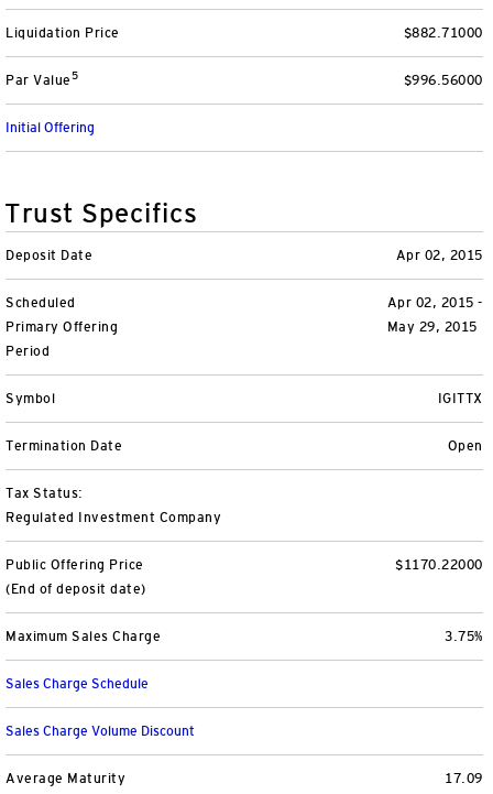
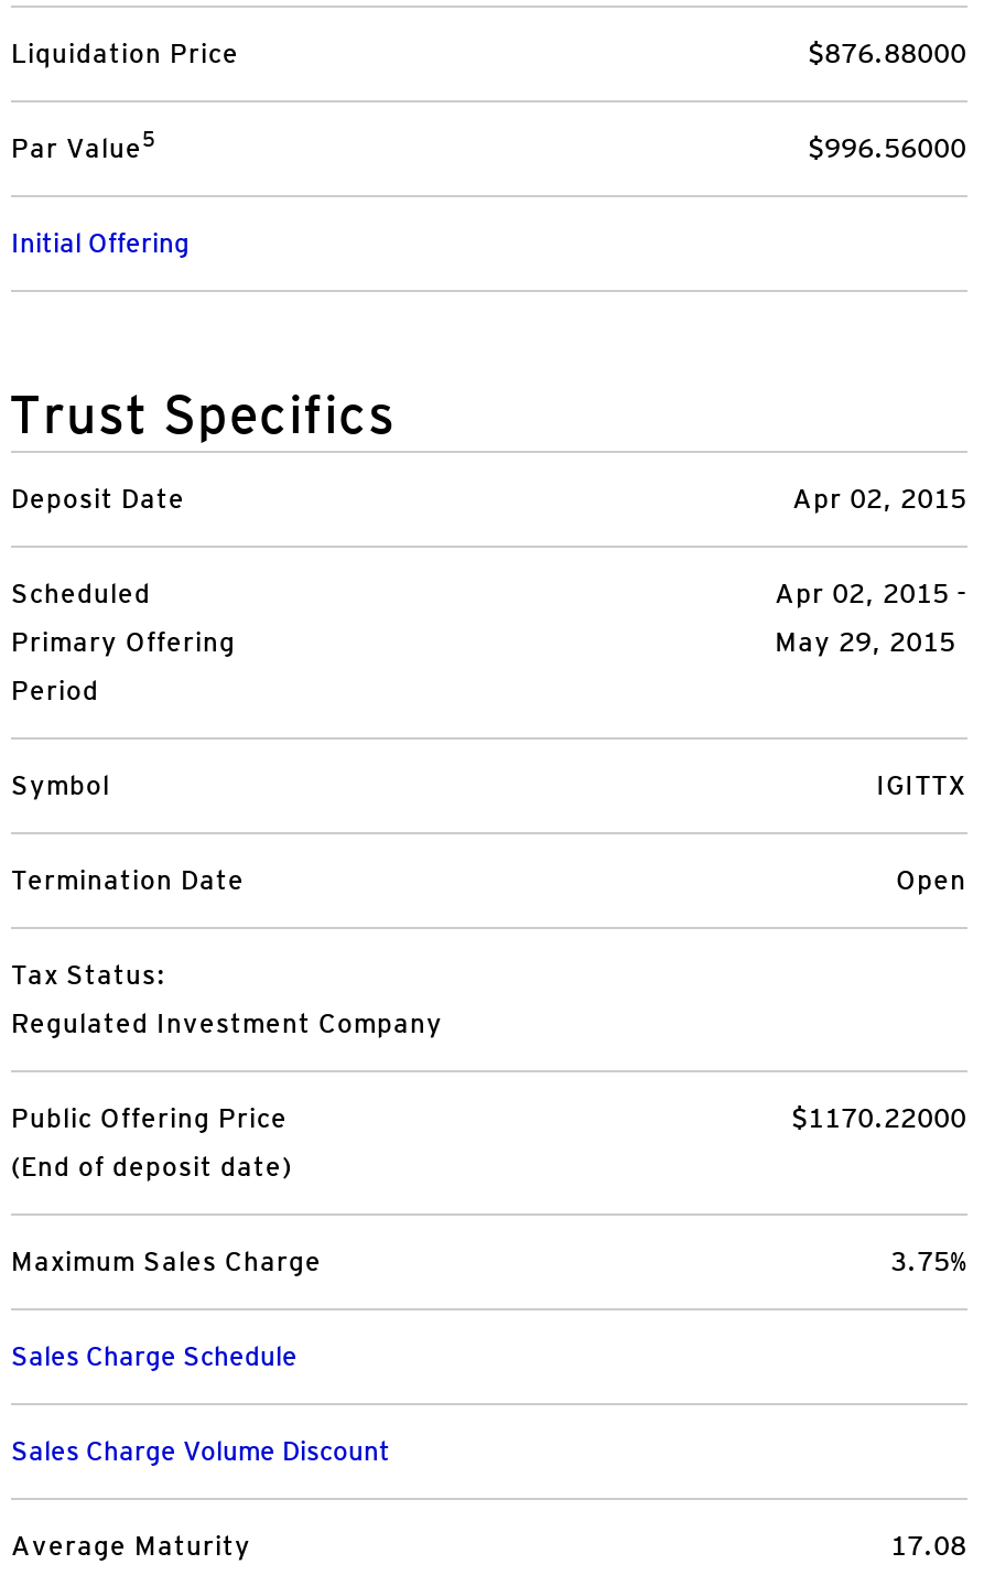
[403,25,483,41] $882.71000 -> [808,39,967,69] $876.88000
[445,771,483,786] 17.09 -> [891,1531,967,1562] 17.08

